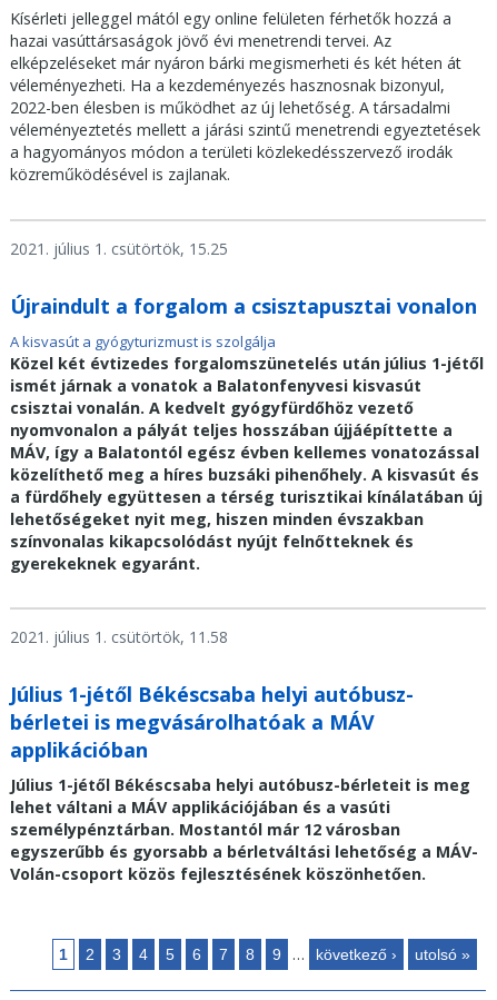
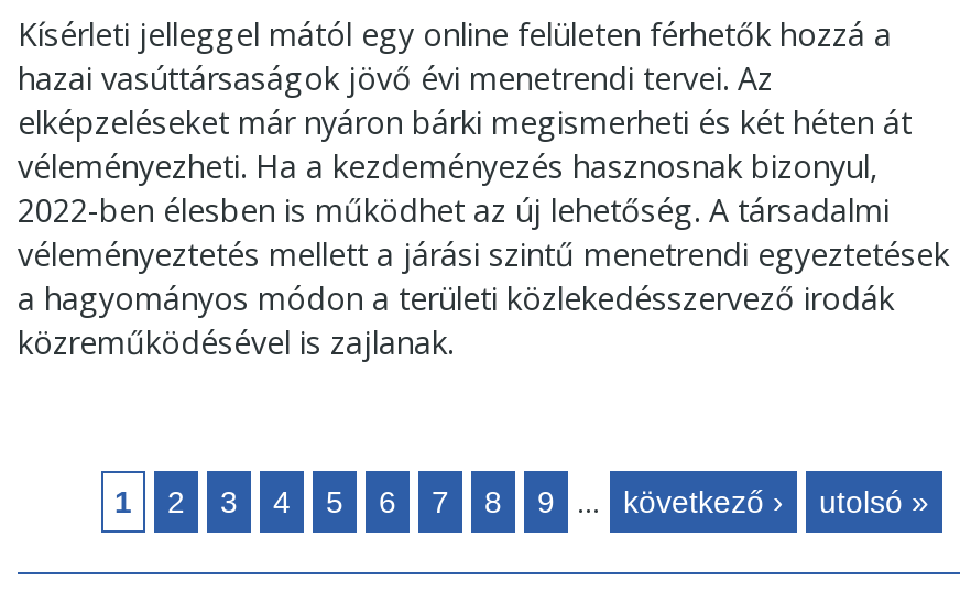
[10,238,484,884] 2021. július 1. csütörtök, 15.25 | Újraindult a forgalom a csisztapusztai vonalon | A kisvasút a gyógyturizmust is szolgálja | Közel két évtizedes forgalomszünetelés után július 1-jétől | ismét járnak a vonatok a Balatonfenyvesi kisvasút | csisztai vonalán. A kedvelt gyógyfürdőhöz vezető | nyomvonalon a pályát teljes hosszában újjáépíttette a | MÁV, így a Balatontól egész évben kellemes vonatozással | közelíthető meg a híres buzsáki pihenőhely. A kisvasút és | a fürdőhely együttesen a térség turisztikai kínálatában új | lehetőségeket nyit meg, hiszen minden évszakban | színvonalas kikapcsolódást nyújt felnőtteknek és | gyerekeknek egyaránt. | 2021. július 1. csütörtök, 11.58 | Július 1-jétől Békéscsaba helyi autóbusz- | bérletei is megvásárolhatóak a MÁV | applikációban | Július 1-jétől Békéscsaba helyi autóbusz-bérleteit is meg | lehet váltani a MÁV applikációjában és a vasúti | személypénztárban. Mostantól már 12 városban | egyszerűbb és gyorsabb a bérletváltási lehetőség a MÁV- | Volán-csoport közös fejlesztésének köszönhetően. -> none

